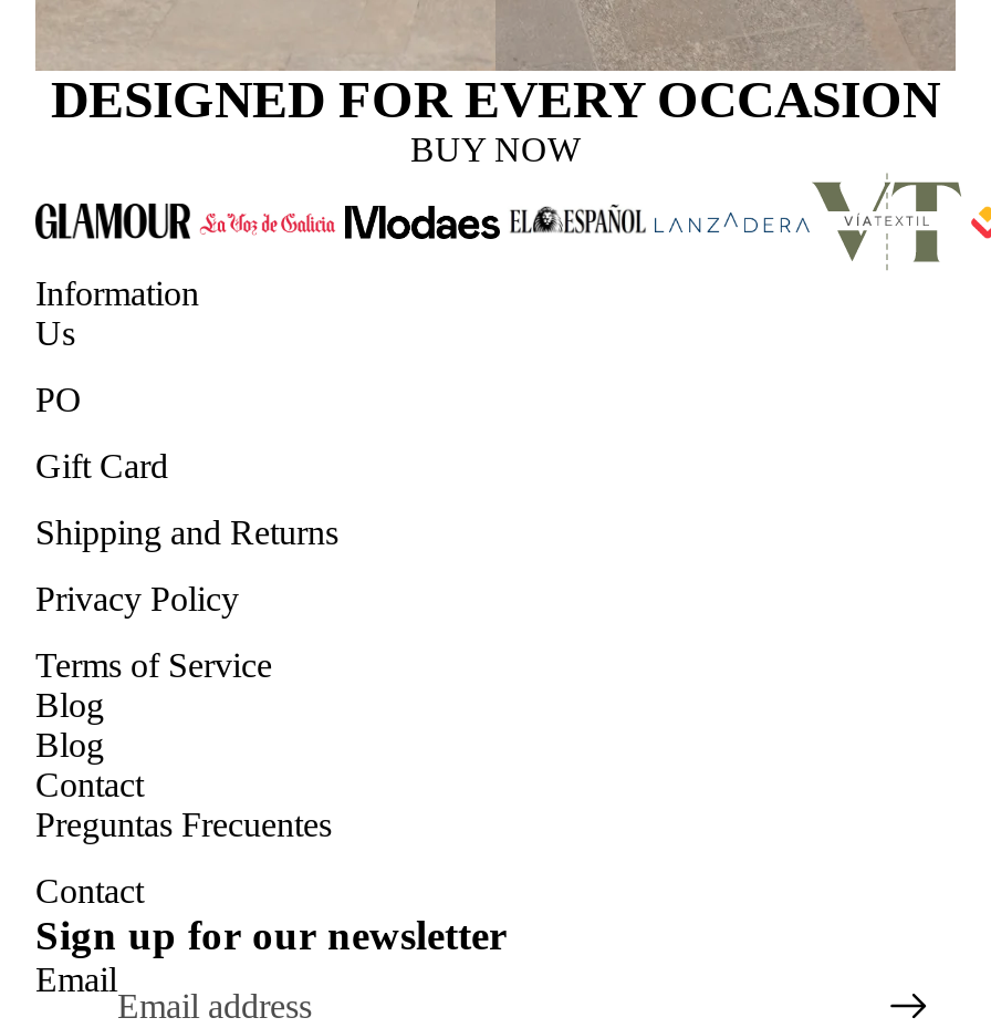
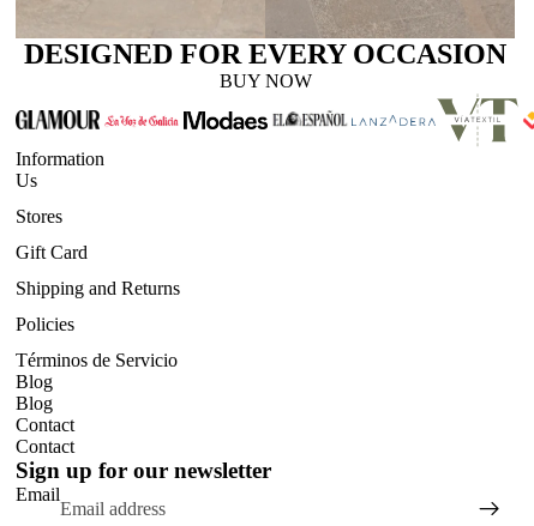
[35,380,82,418] PO -> [16,206,62,226] Stores
[35,579,239,617] Privacy Policy -> [16,314,74,334] Policies
[35,646,272,683] Terms of Service -> [16,350,178,370] Términos de Servicio
[35,805,332,843] Preguntas Frecuentes -> none

